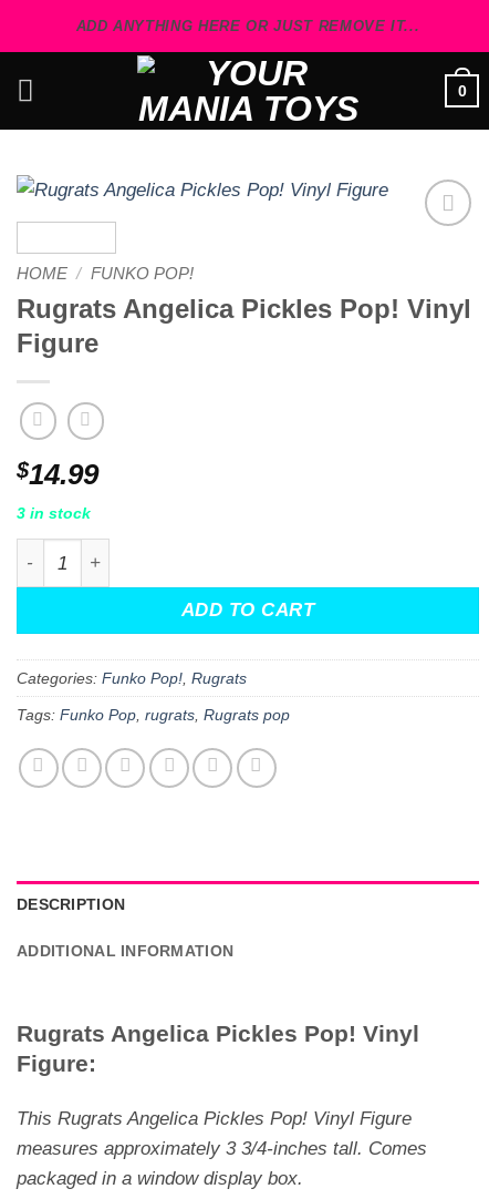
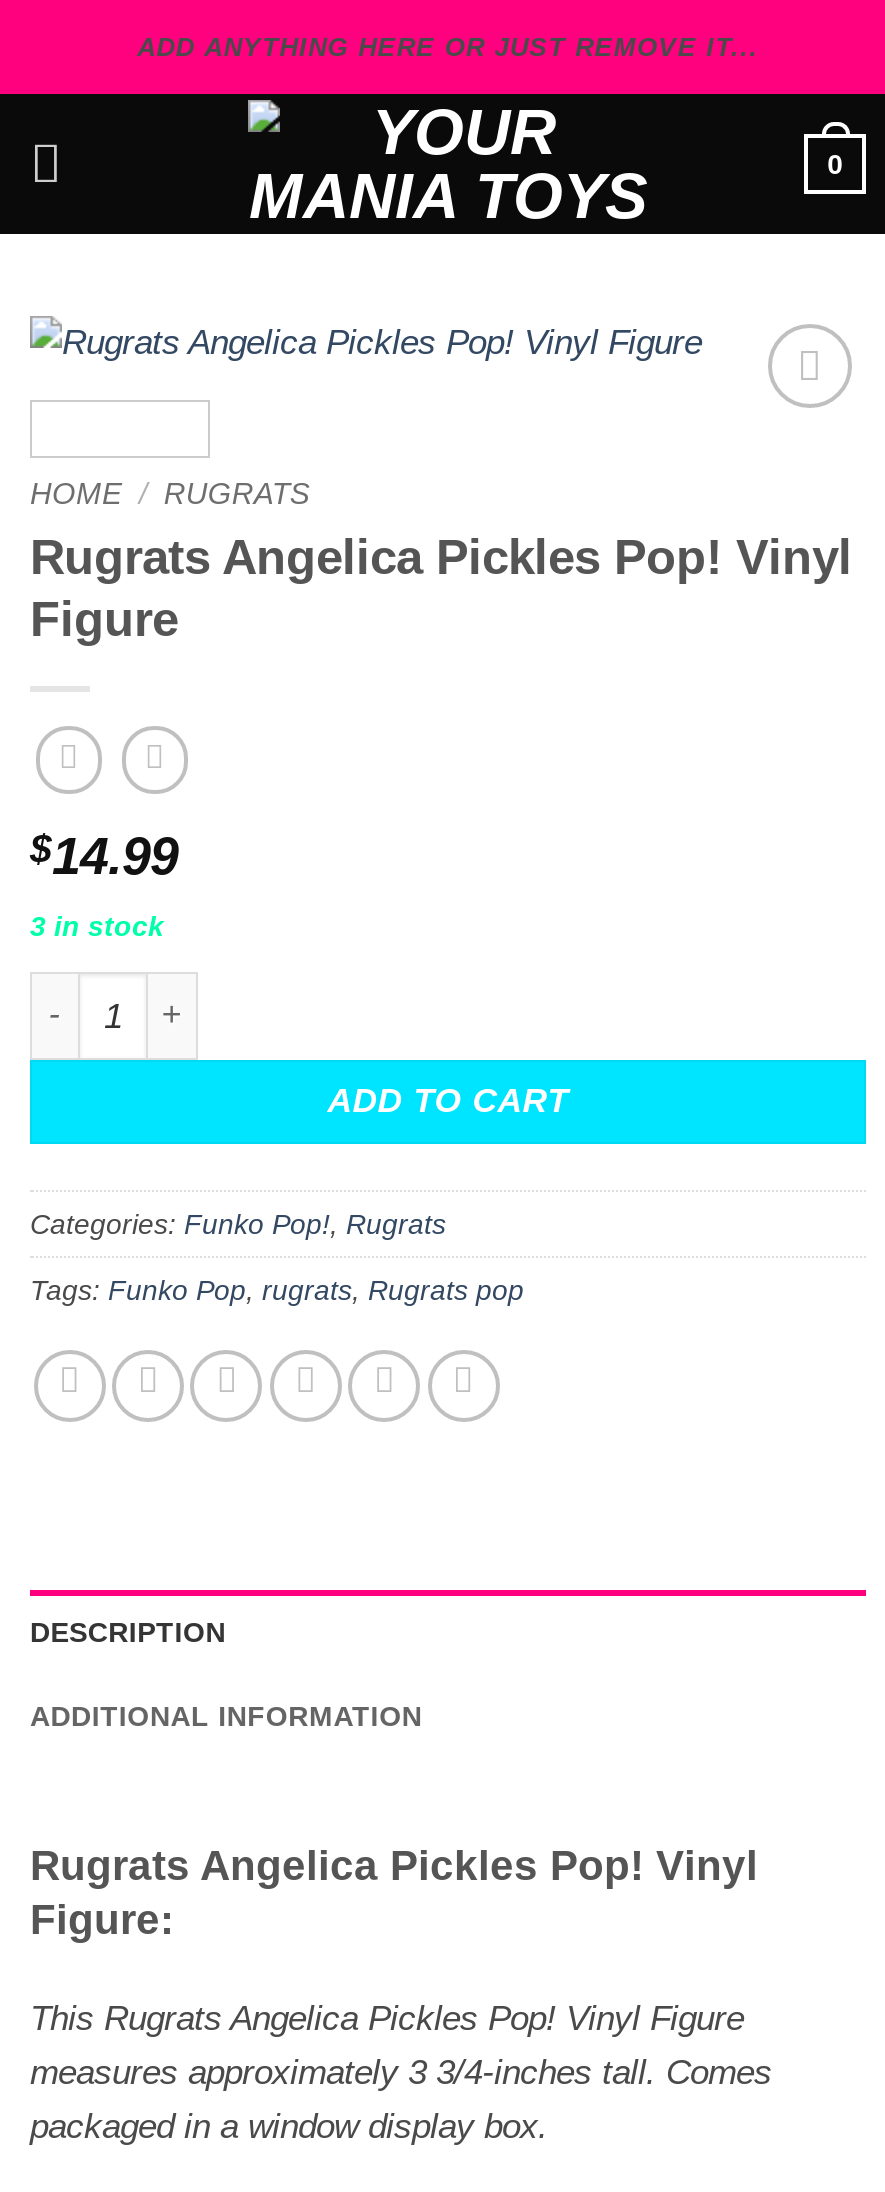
[17,265,193,282] HOME / FUNKO POP! -> [30,478,310,510] HOME / RUGRATS

